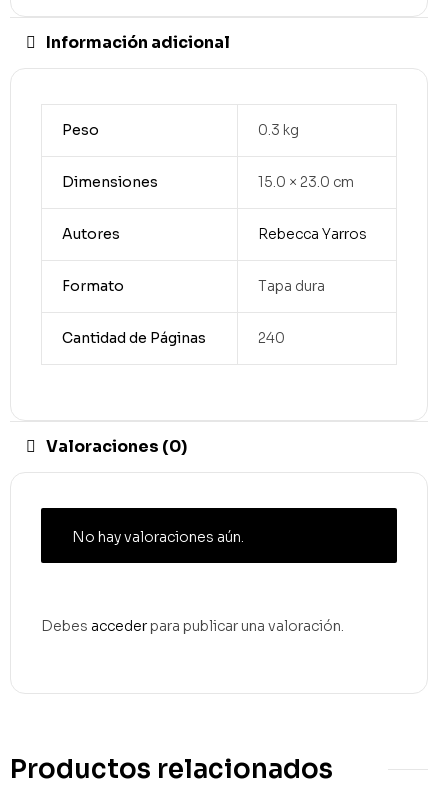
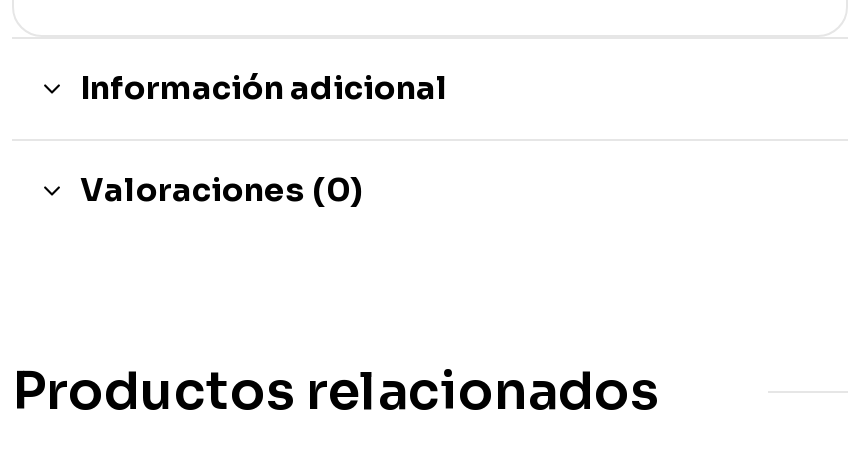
[62,121,367,347] Peso | 0.3 kg | Dimensiones | 15.0 × 23.0 cm | Autores | Rebecca Yarros | Formato | Tapa dura | Cantidad de Páginas | 240 -> none
[72,528,244,546] No hay valoraciones aún. -> none
[41,617,344,635] Debes acceder para publicar una valoración. -> none

